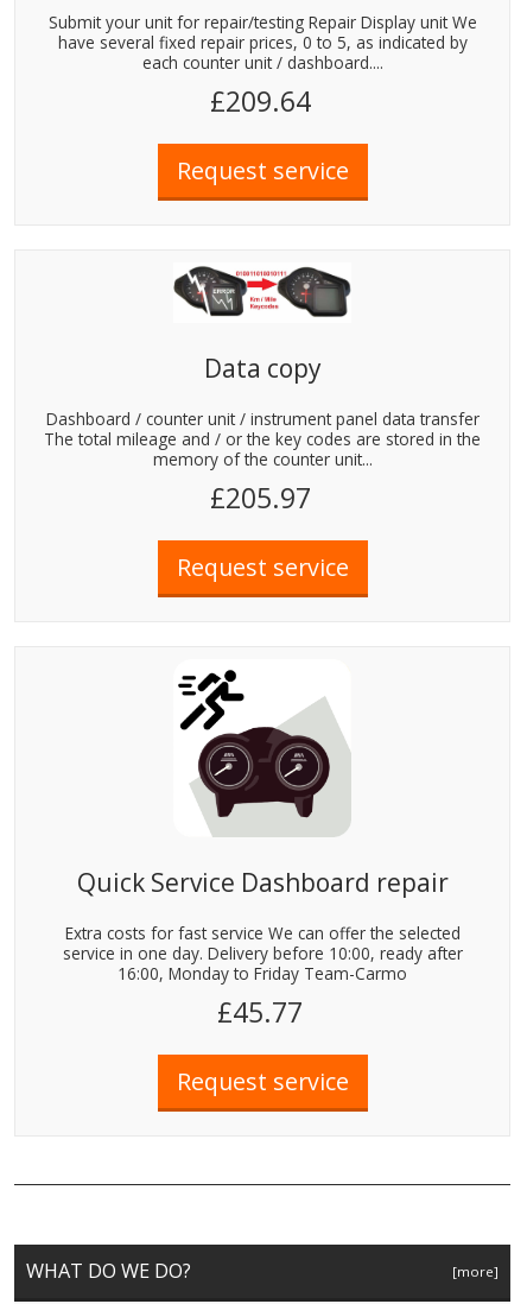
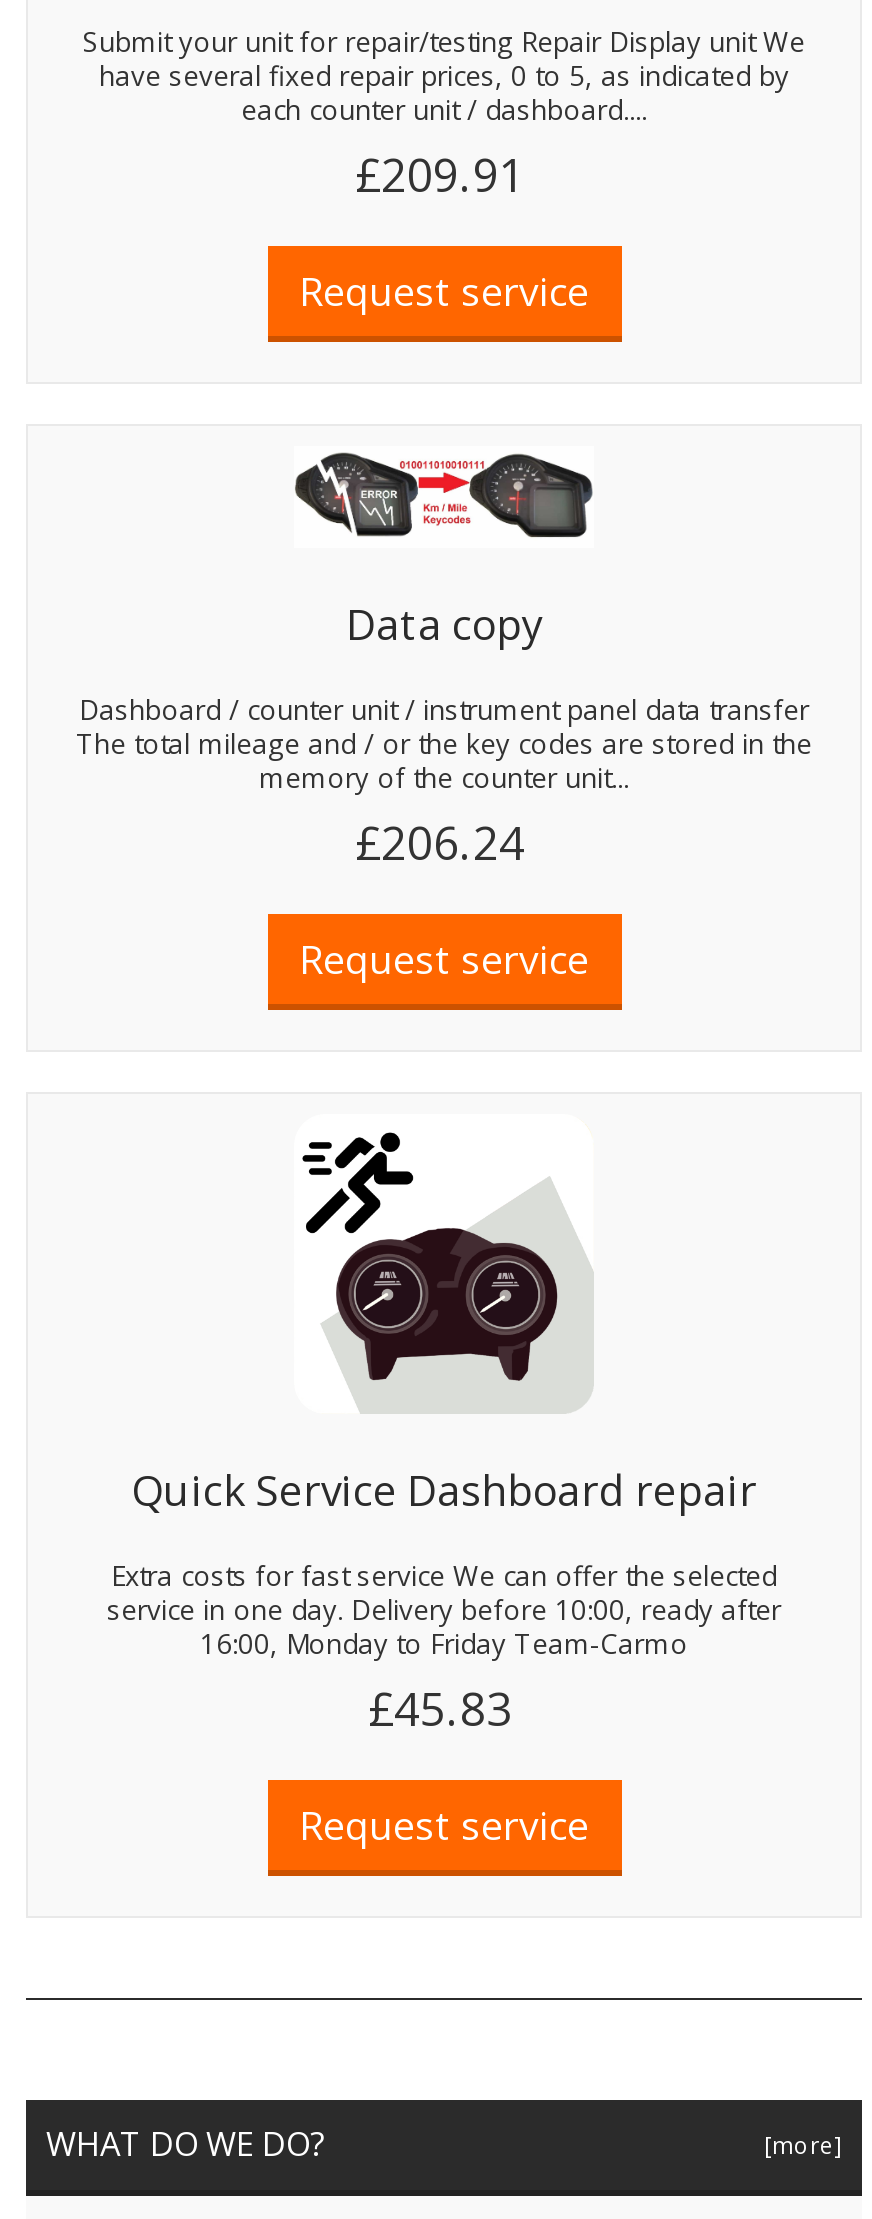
[209,83,310,119] £209.64 -> [355,143,525,205] £209.91
[209,479,310,516] £205.97 -> [355,811,525,873] £206.24
[217,993,303,1030] £45.77 -> [368,1677,512,1739] £45.83

